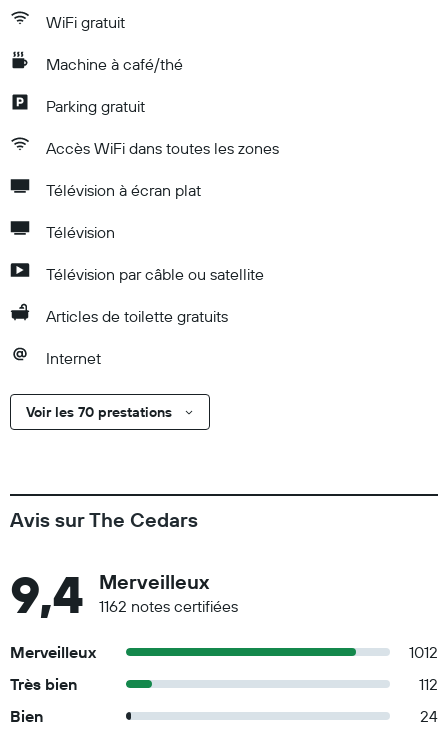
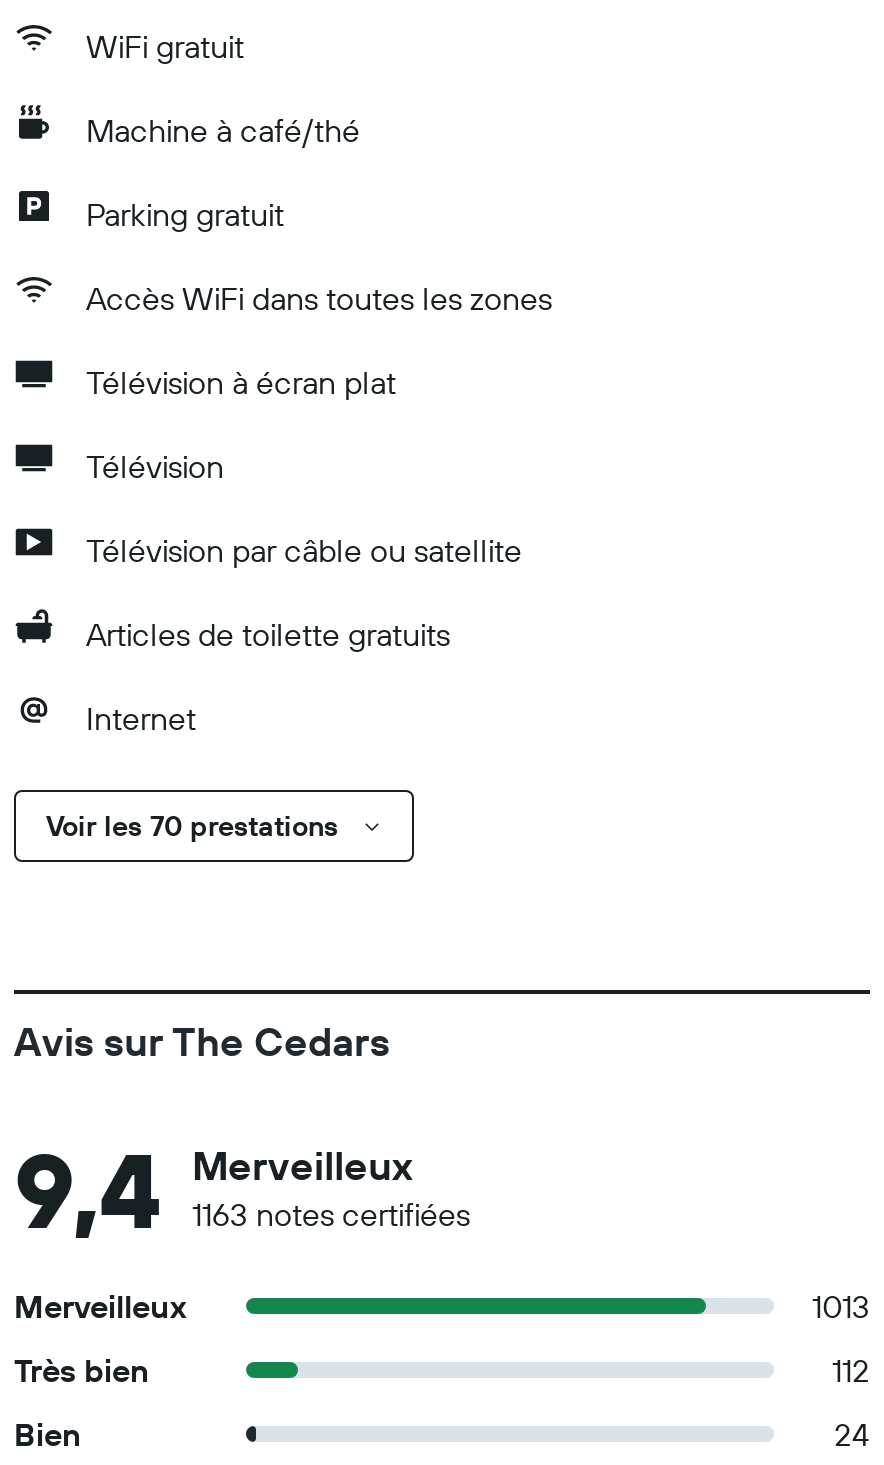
[99,596,238,616] 1162 notes certifiées -> [192,1194,470,1234] 1163 notes certifiées
[409,642,438,662] 1012 -> [812,1286,870,1326] 1013

